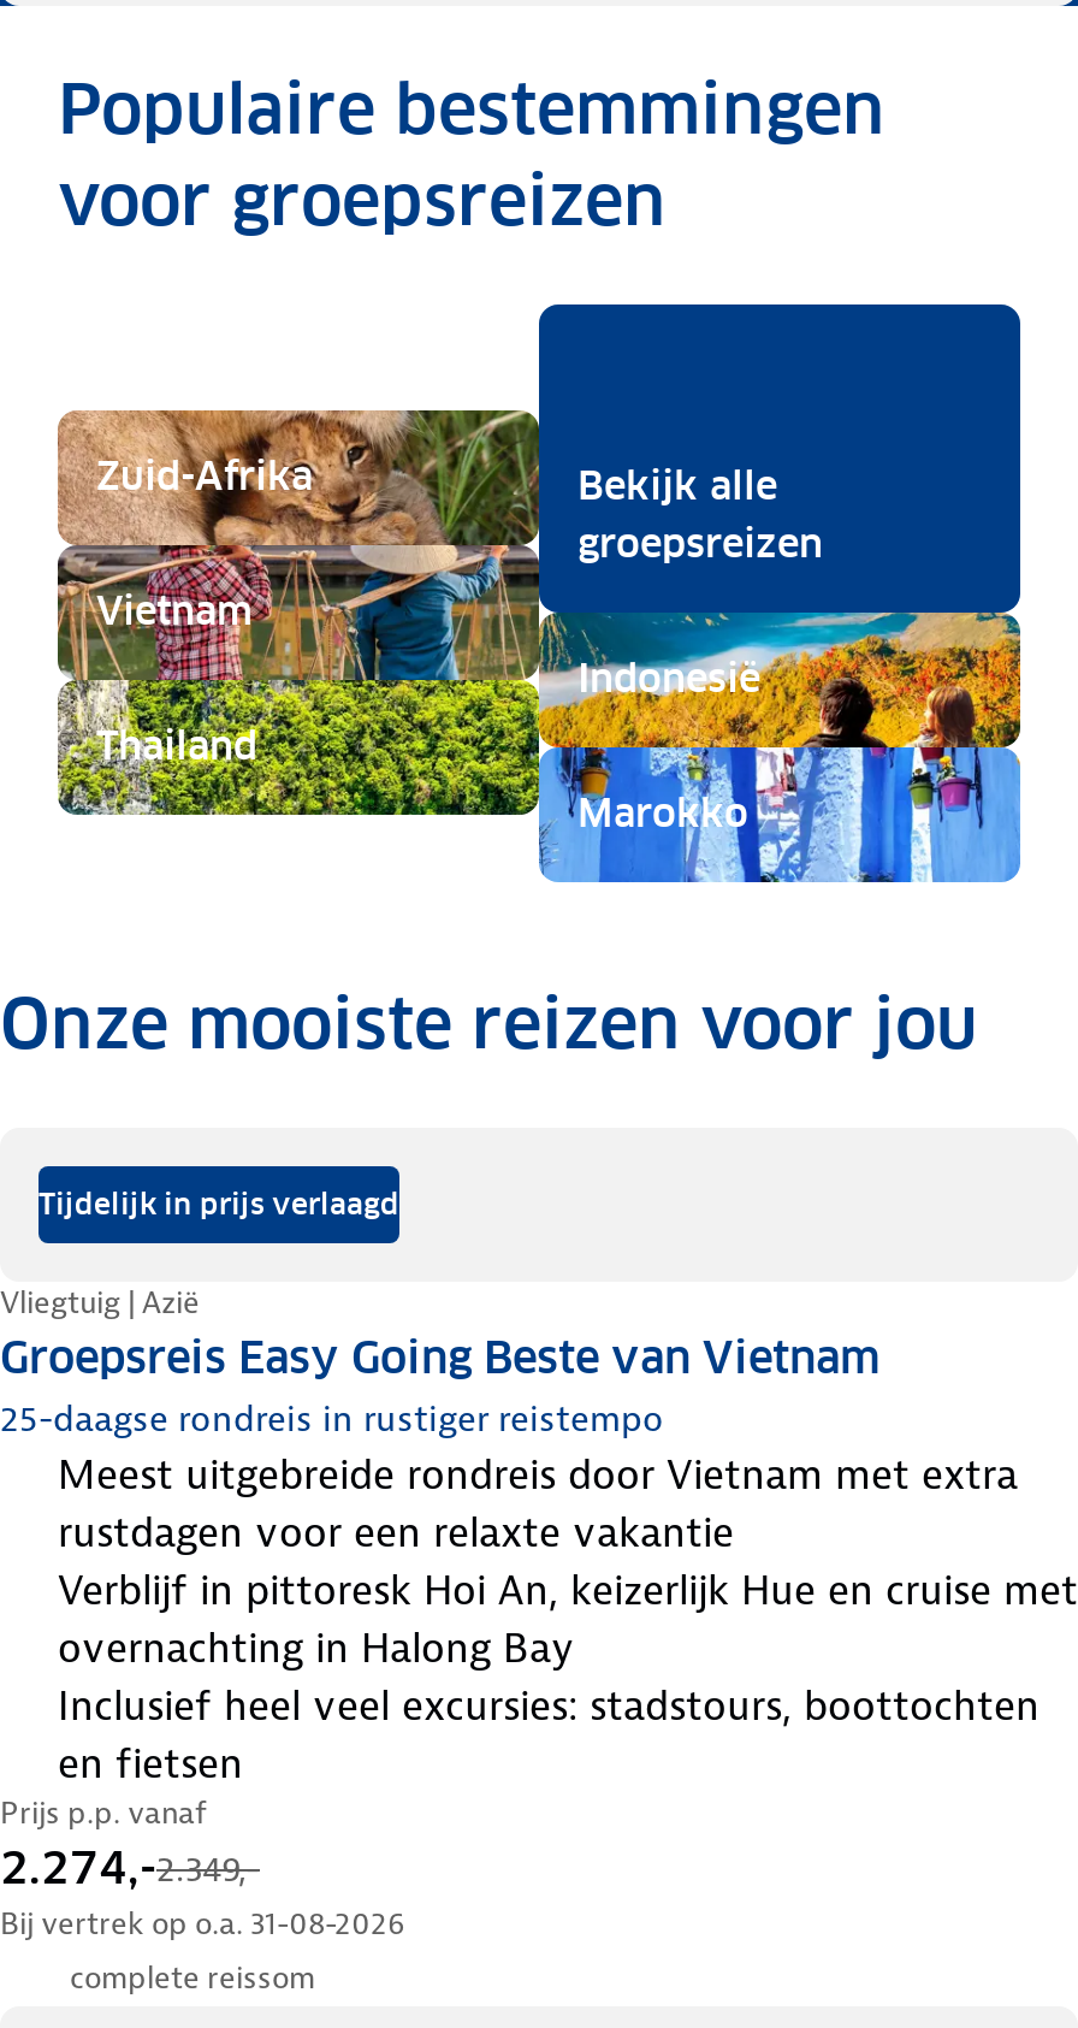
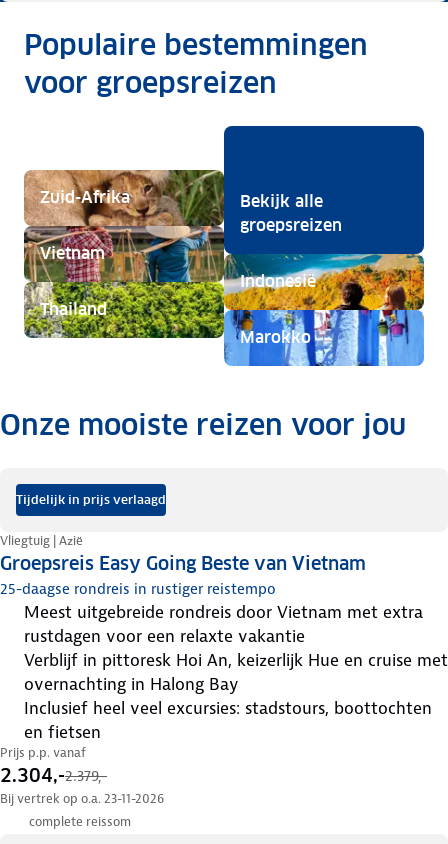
[0,1839,260,1894] 2.274,-2.349,- -> [0,764,107,787] 2.304,-2.379,-
[0,1902,404,1943] Bij vertrek op o.a. 31-08-2026 -> [0,790,164,807] Bij vertrek op o.a. 23-11-2026

